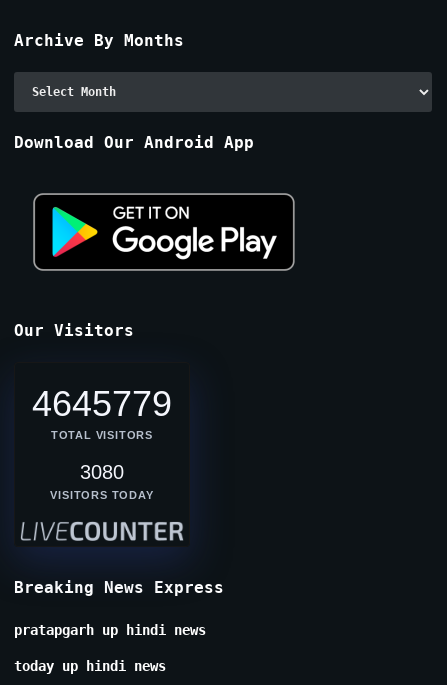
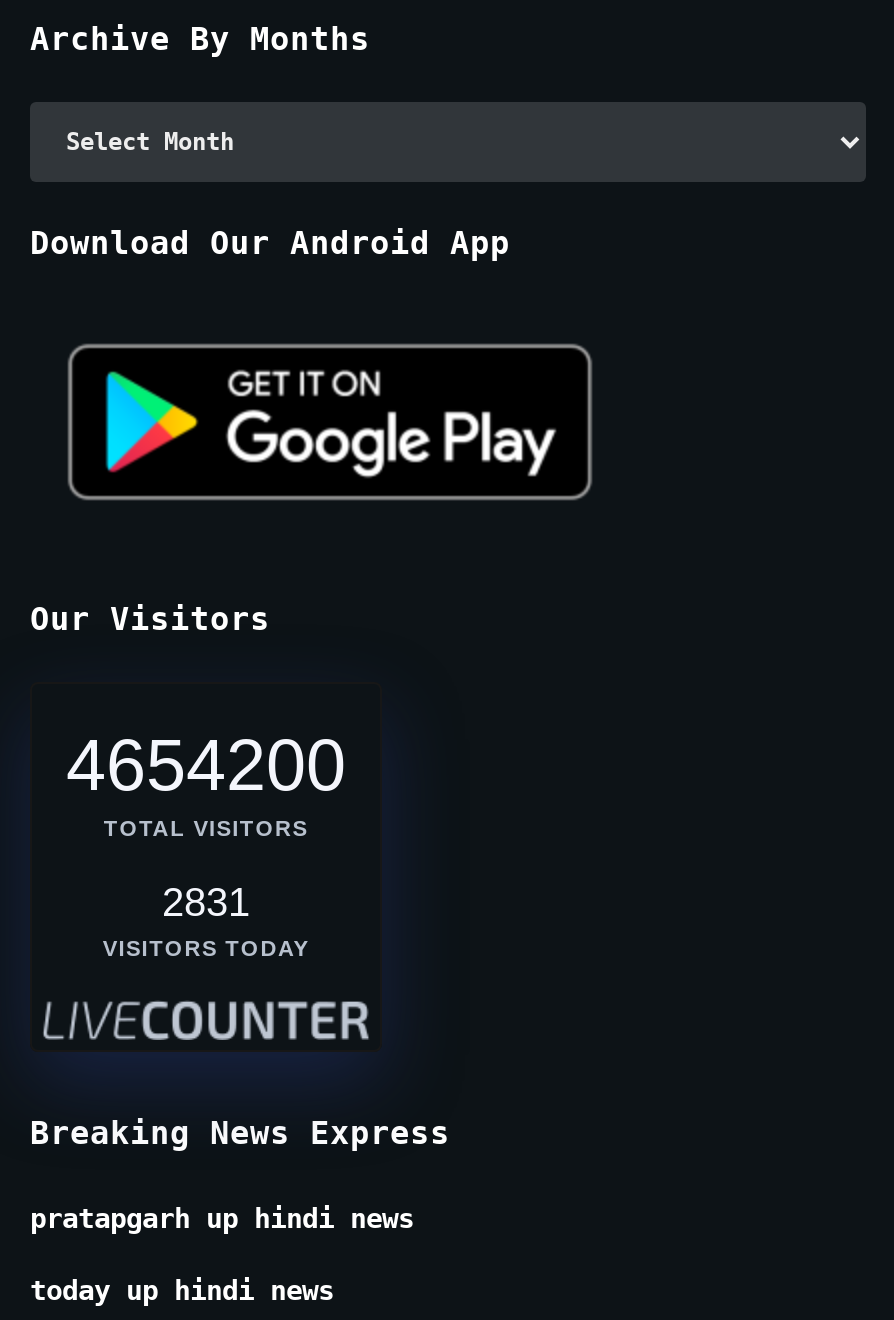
[32,382,172,423] 4645779 -> [66,723,346,805] 4654200
[80,460,124,482] 3080 -> [162,879,250,923] 2831

